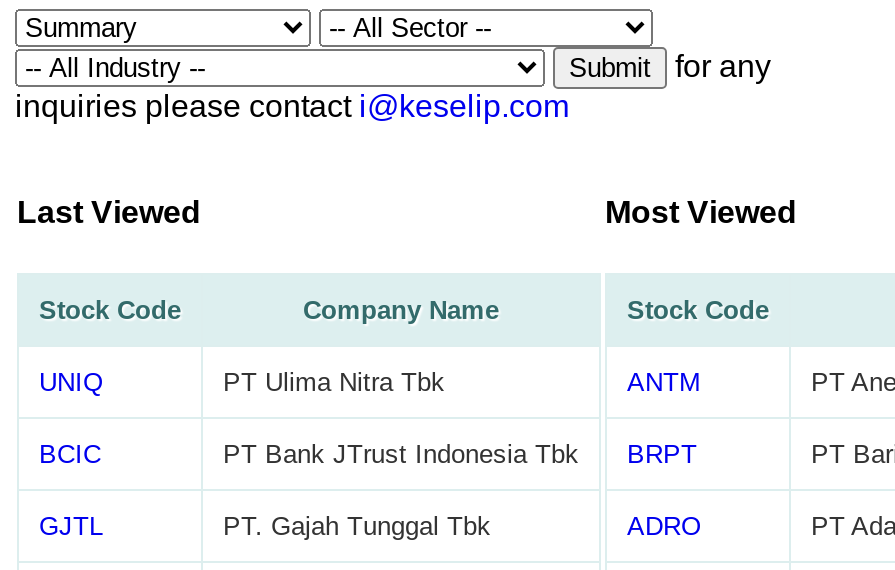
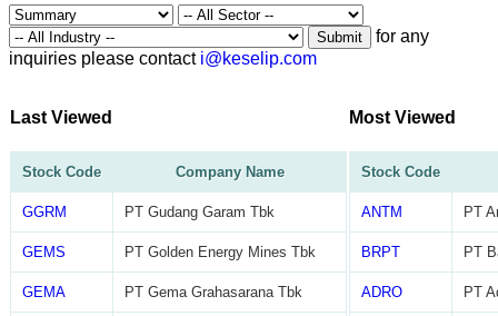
[39,368,445,398] UNIQ | PT Ulima Nitra Tbk -> [22,204,275,221] GGRM | PT Gudang Garam Tbk
[39,440,579,470] BCIC | PT Bank JTrust Indonesia Tbk -> [22,244,316,261] GEMS | PT Golden Energy Mines Tbk
[39,512,491,542] GJTL | PT. Gajah Tunggal Tbk -> [22,284,302,301] GEMA | PT Gema Grahasarana Tbk

